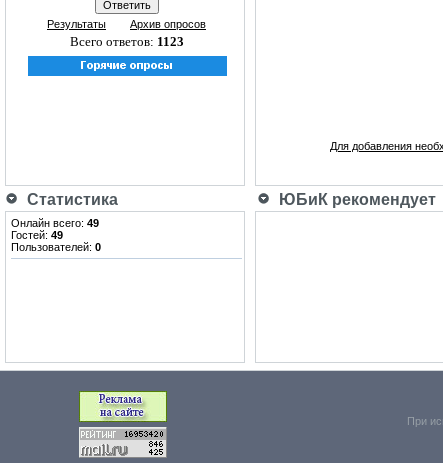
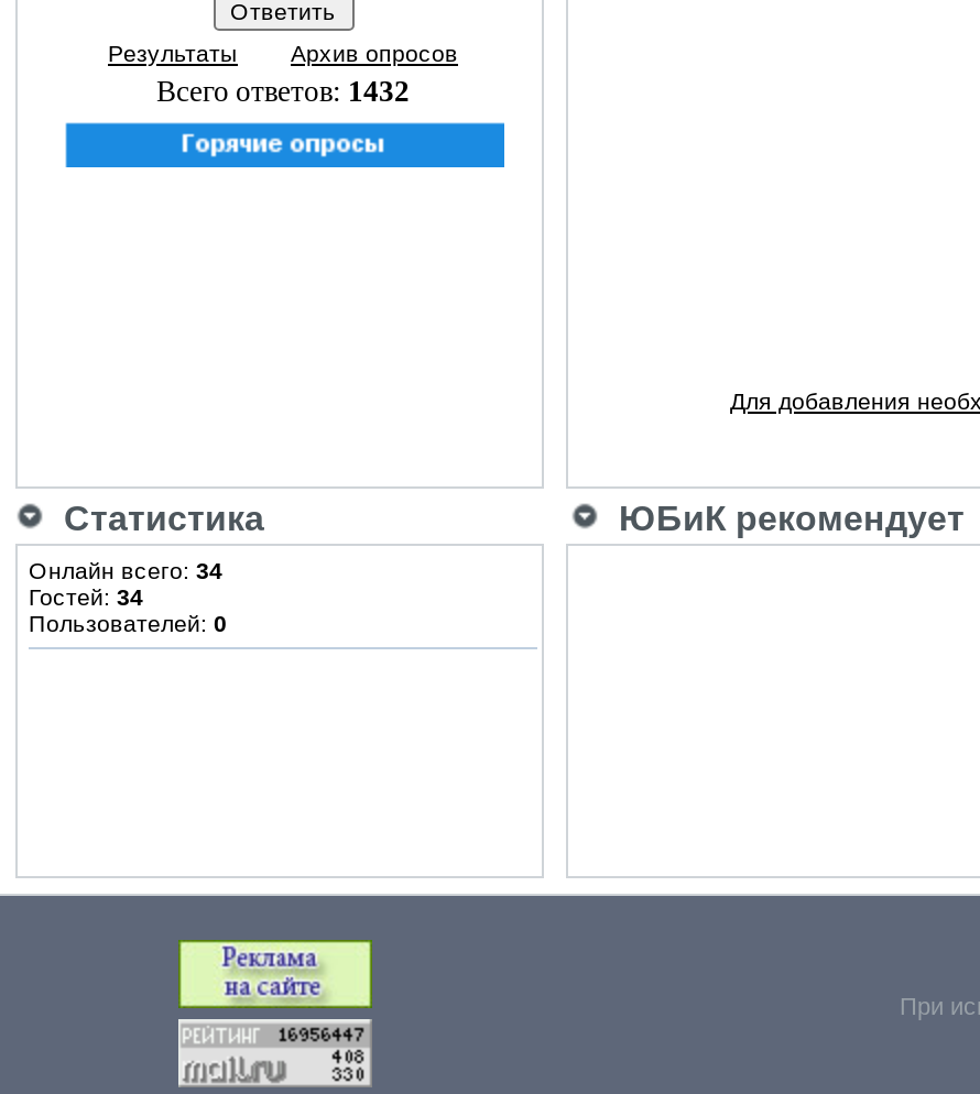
[69,34,183,49] Всего ответов: 1123 -> [156,75,410,108] Всего ответов: 1432
[11,217,99,229] Онлайн всего: 49 -> [29,557,222,583] Онлайн всего: 34
[11,229,63,241] Гостей: 49 -> [29,583,143,610] Гостей: 34

